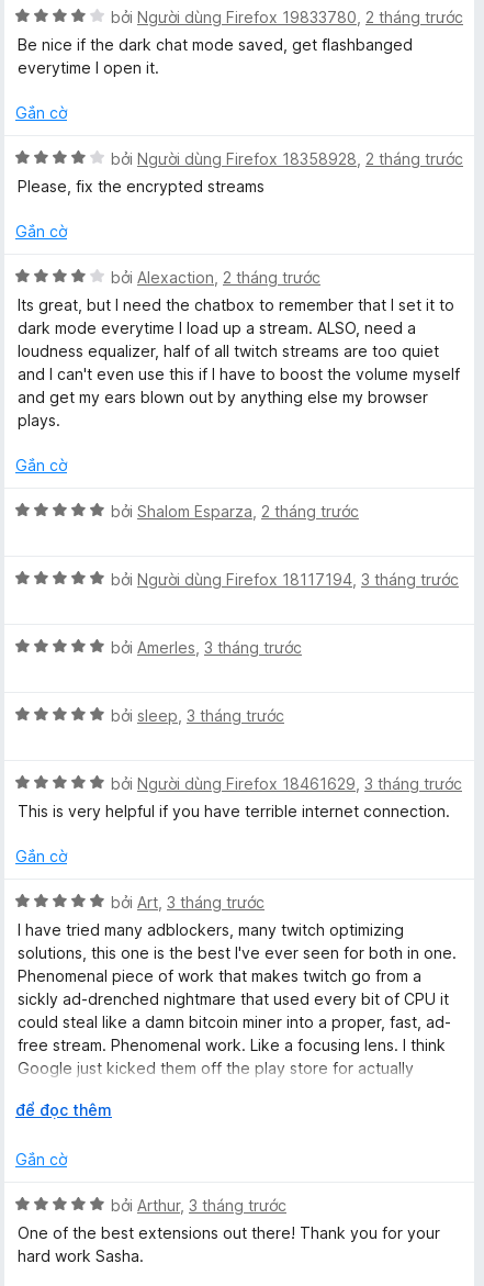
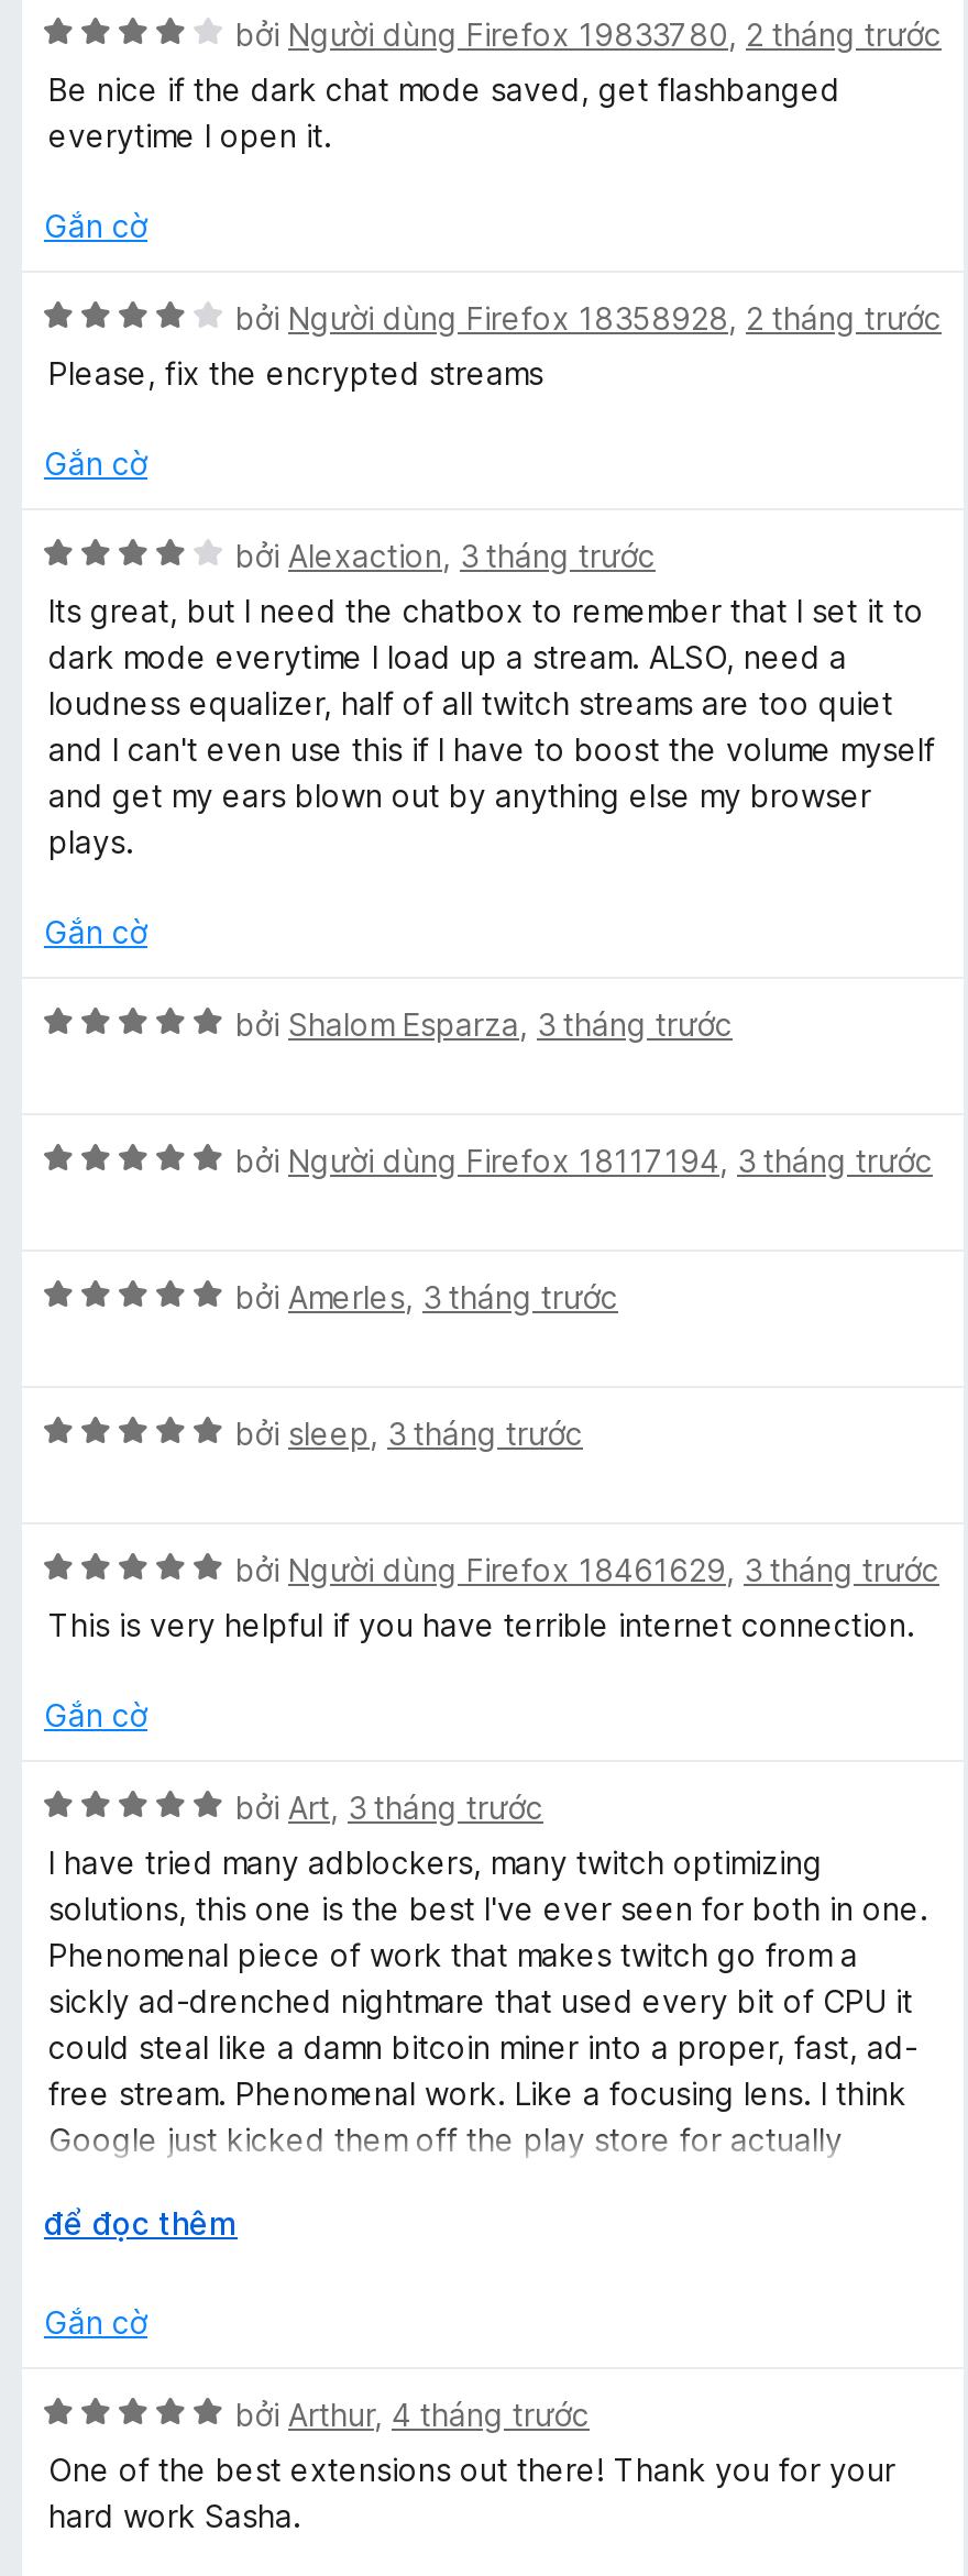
[111,268,320,287] bởi Alexaction, 2 tháng trước -> [235,537,656,574] bởi Alexaction, 3 tháng trước
[111,502,359,521] bởi Shalom Esparza, 2 tháng trước -> [235,1005,733,1043] bởi Shalom Esparza, 3 tháng trước
[111,1196,286,1215] bởi Arthur, 3 tháng trước -> [235,2396,590,2433] bởi Arthur, 4 tháng trước

